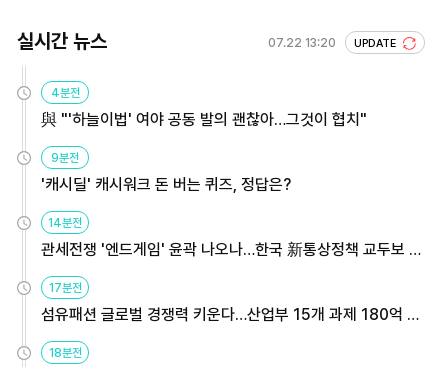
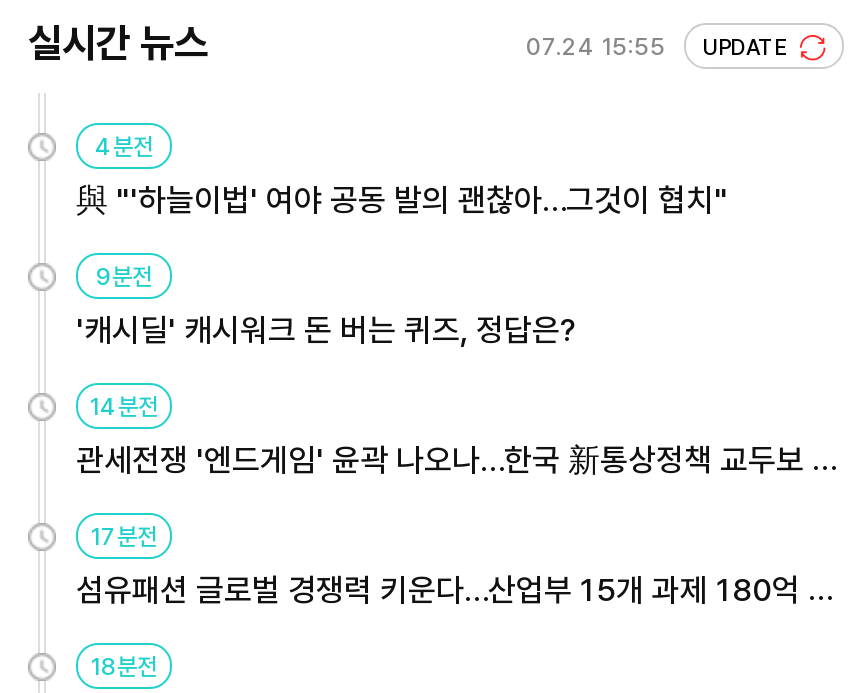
[268,36,399,50] 07.22 13:20 UPDATE -> [526,32,792,60] 07.24 15:55 UPDATE

